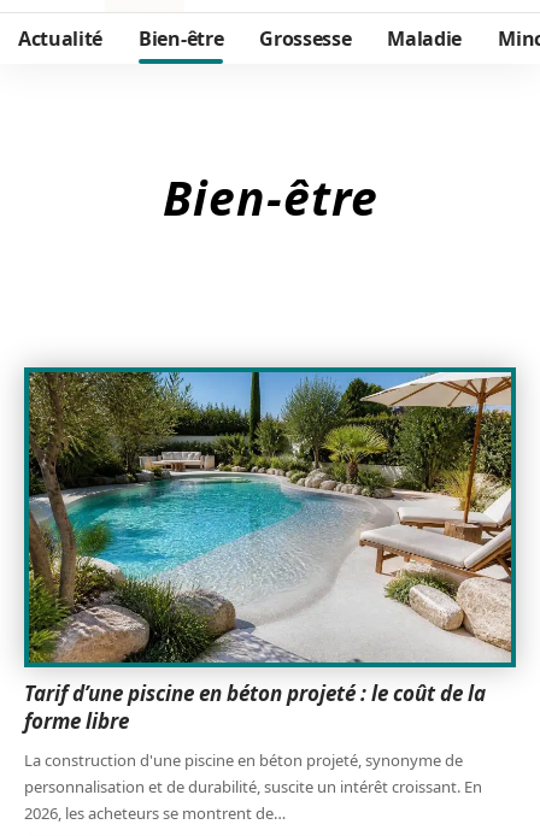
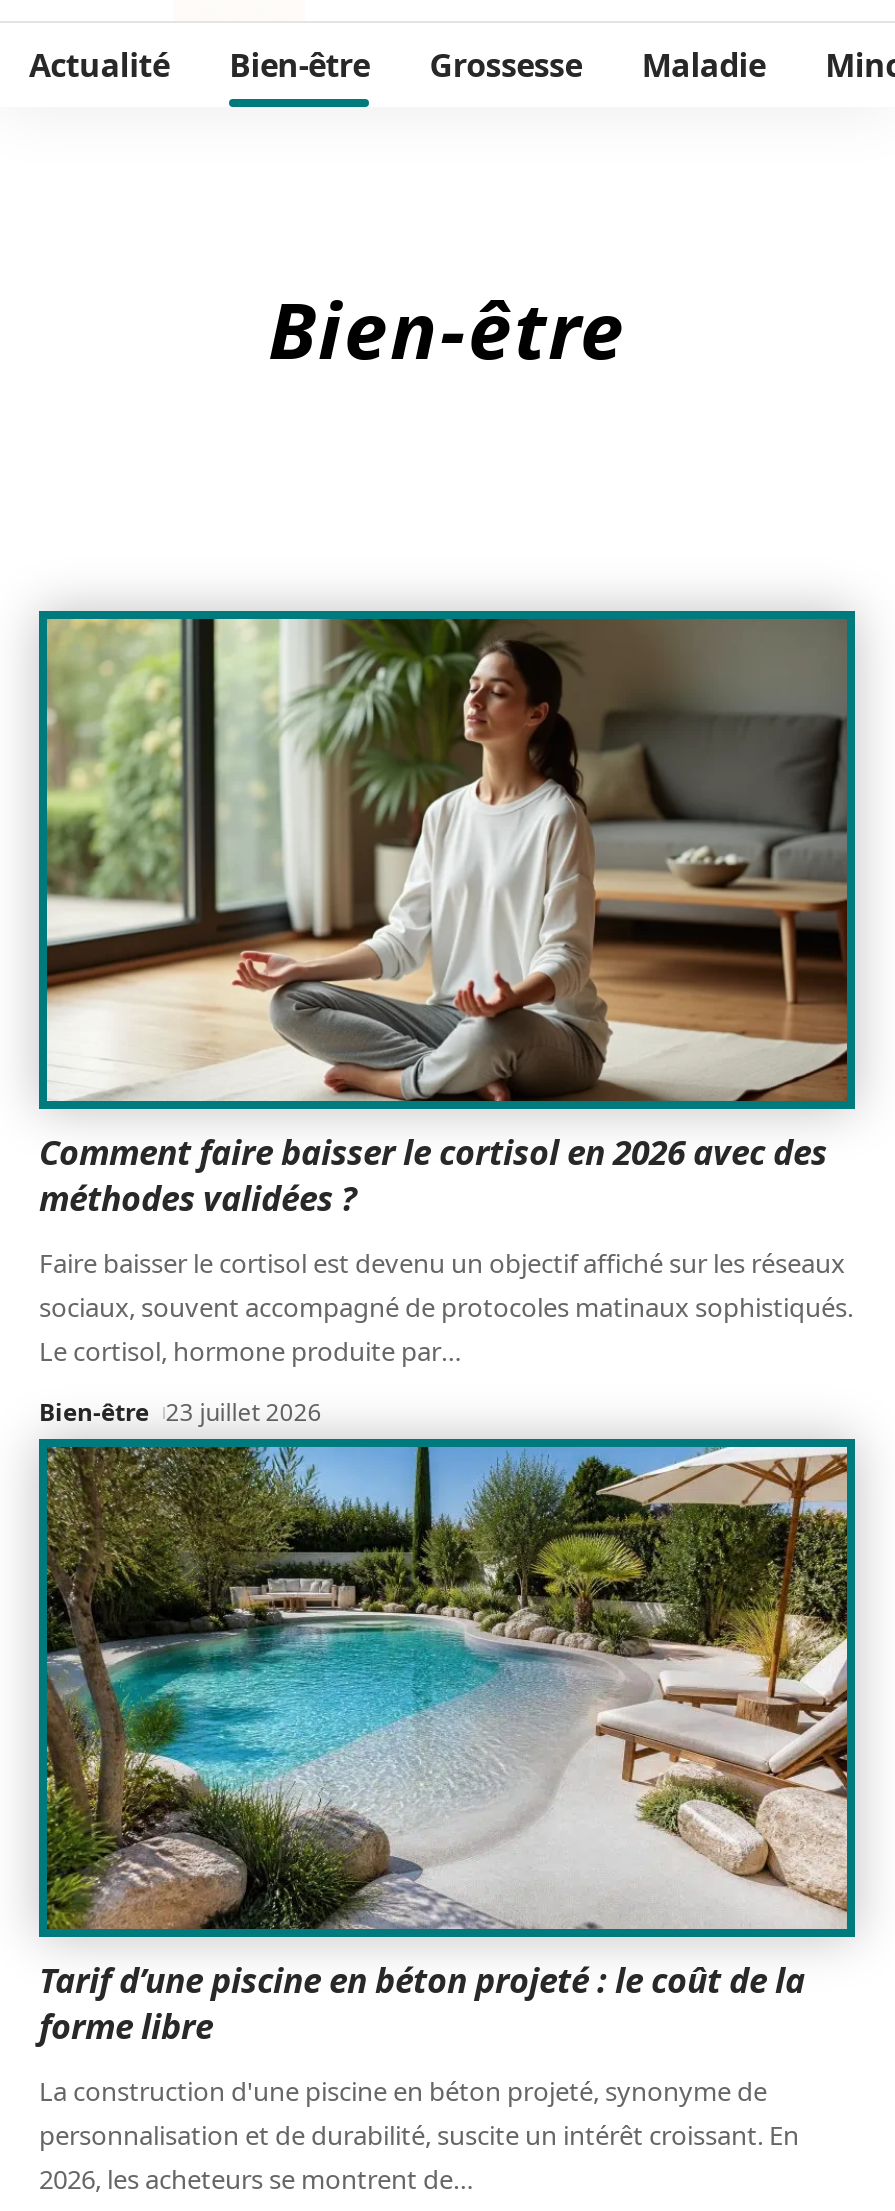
none -> [39,617,853,1429] [image] | Comment faire baisser le cortisol en 2026 avec des | méthodes validées ? | Faire baisser le cortisol est devenu un objectif affiché sur les réseaux | sociaux, souvent accompagné de protocoles matinaux sophistiqués. | Le cortisol, hormone produite par… | Bien-être 23 juillet 2026

